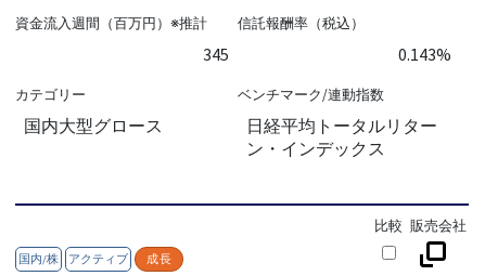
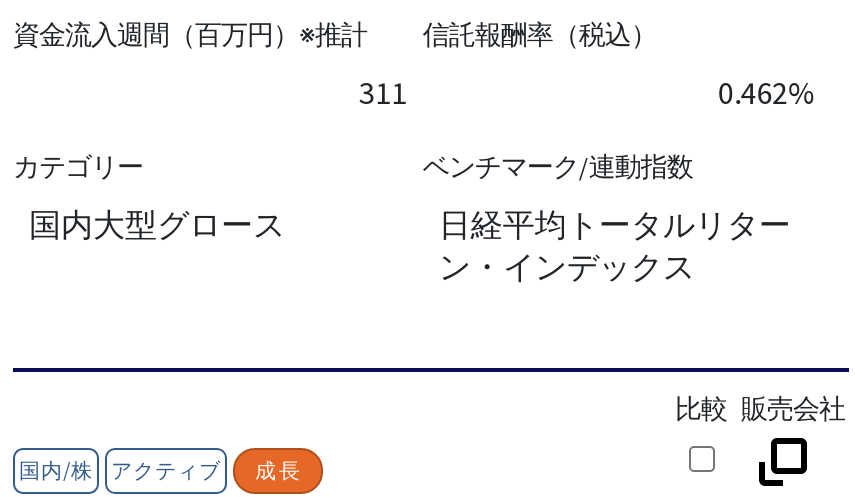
[203,43,229,65] 345 -> [359,72,407,112] 311
[398,43,451,65] 0.143% -> [718,72,816,112] 0.462%

